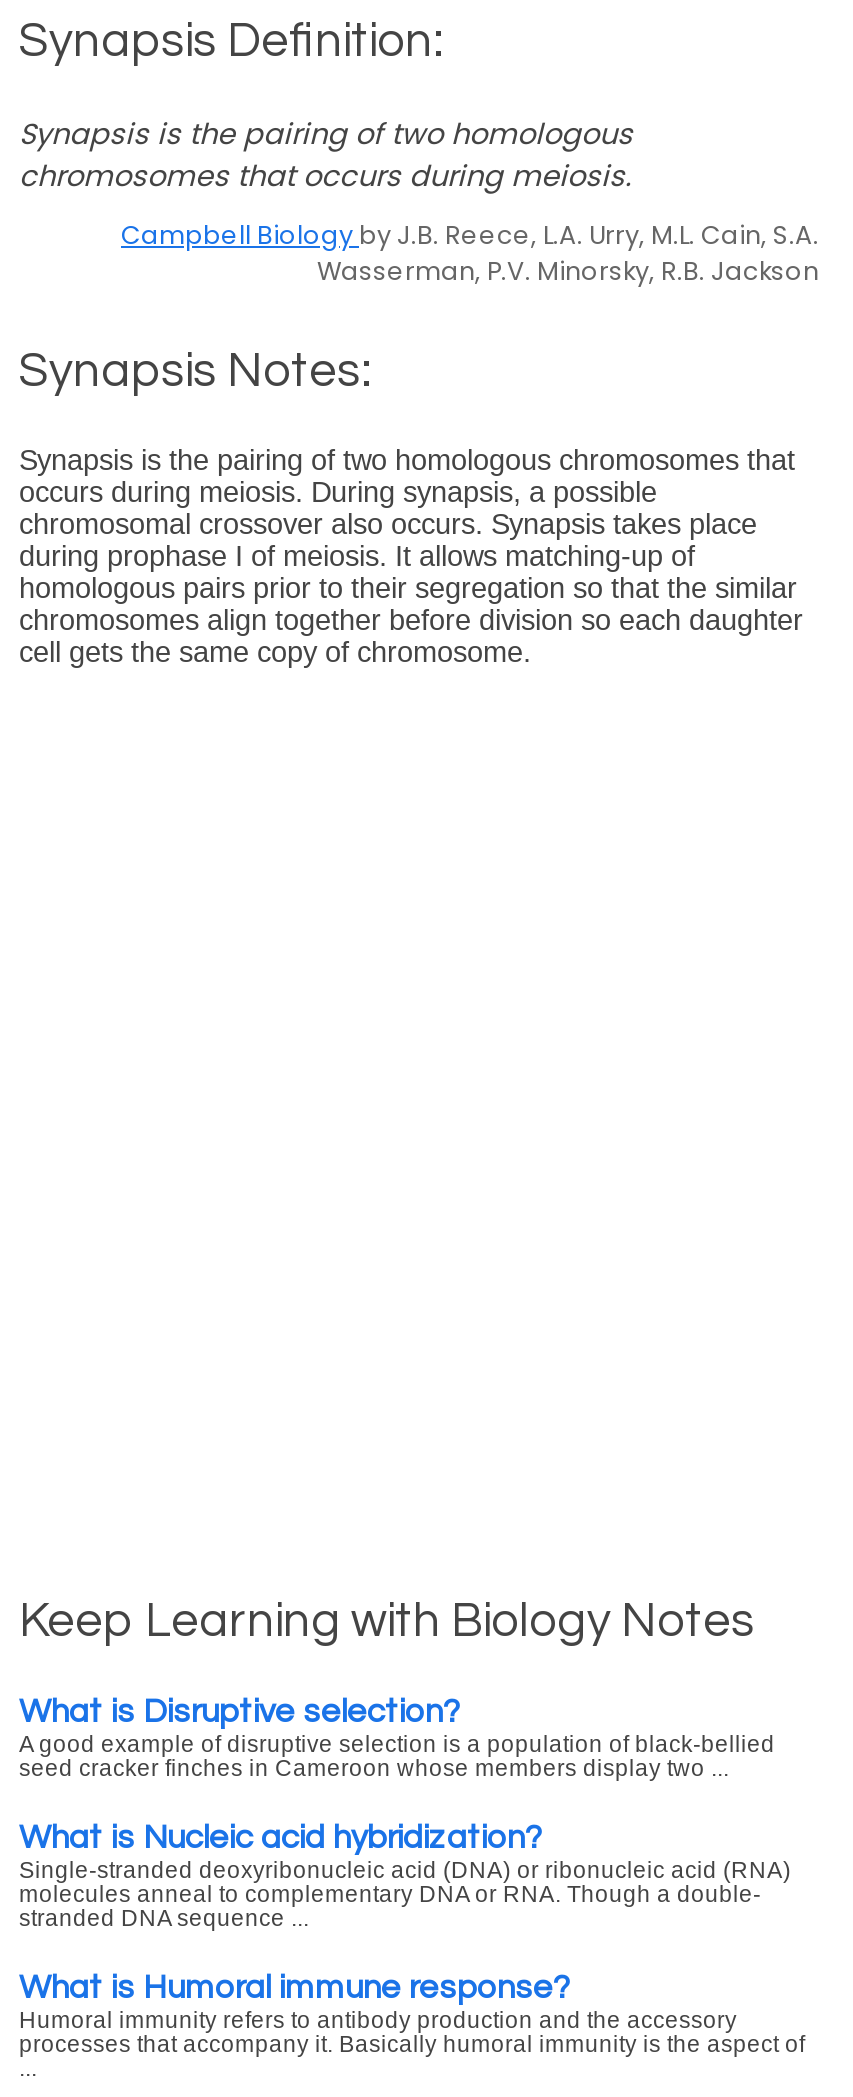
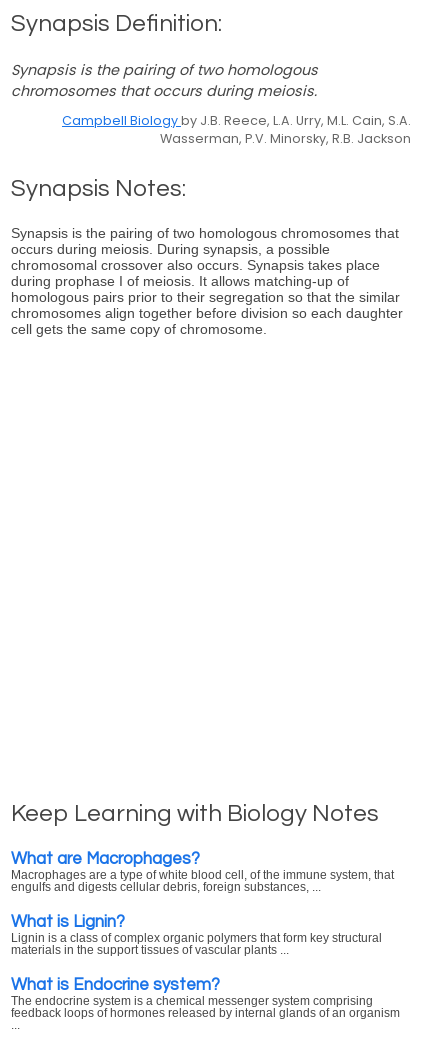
[19,1694,775,1780] What is Disruptive selection? | A good example of disruptive selection is a population of black-bellied | seed cracker finches in Cameroon whose members display two ... -> [11,850,394,893] What are Macrophages? | Macrophages are a type of white blood cell, of the immune system, that | engulfs and digests cellular debris, foreign substances, ...
[19,1820,791,1930] What is Nucleic acid hybridization? | Single-stranded deoxyribonucleic acid (DNA) or ribonucleic acid (RNA) | molecules anneal to complementary DNA or RNA. Though a double- | stranded DNA sequence ... -> [11,913,382,956] What is Lignin? | Lignin is a class of complex organic polymers that form key structural | materials in the support tissues of vascular plants ...
[19,1970,805,2056] What is Humoral immune response? | Humoral immunity refers to antibody production and the accessory | processes that accompany it. Basically humoral immunity is the aspect of -> [11,976,400,1019] What is Endocrine system? | The endocrine system is a chemical messenger system comprising | feedback loops of hormones released by internal glands of an organism

